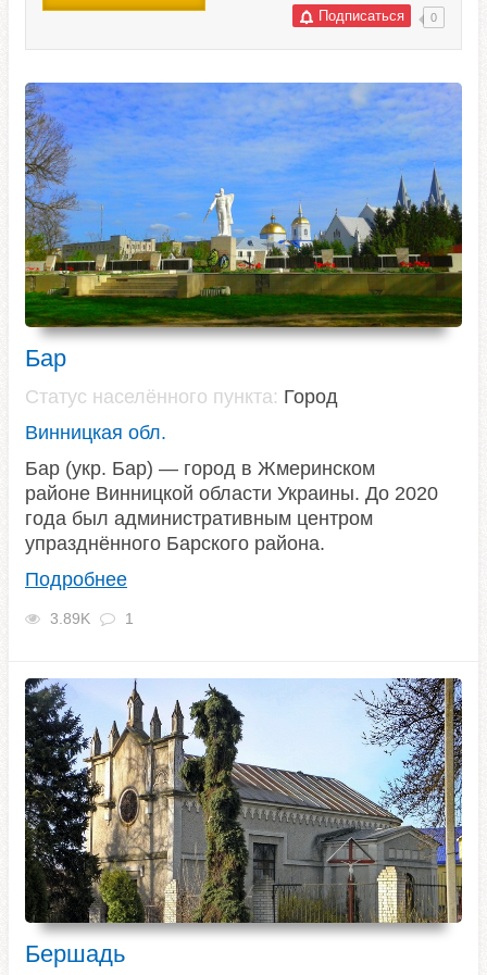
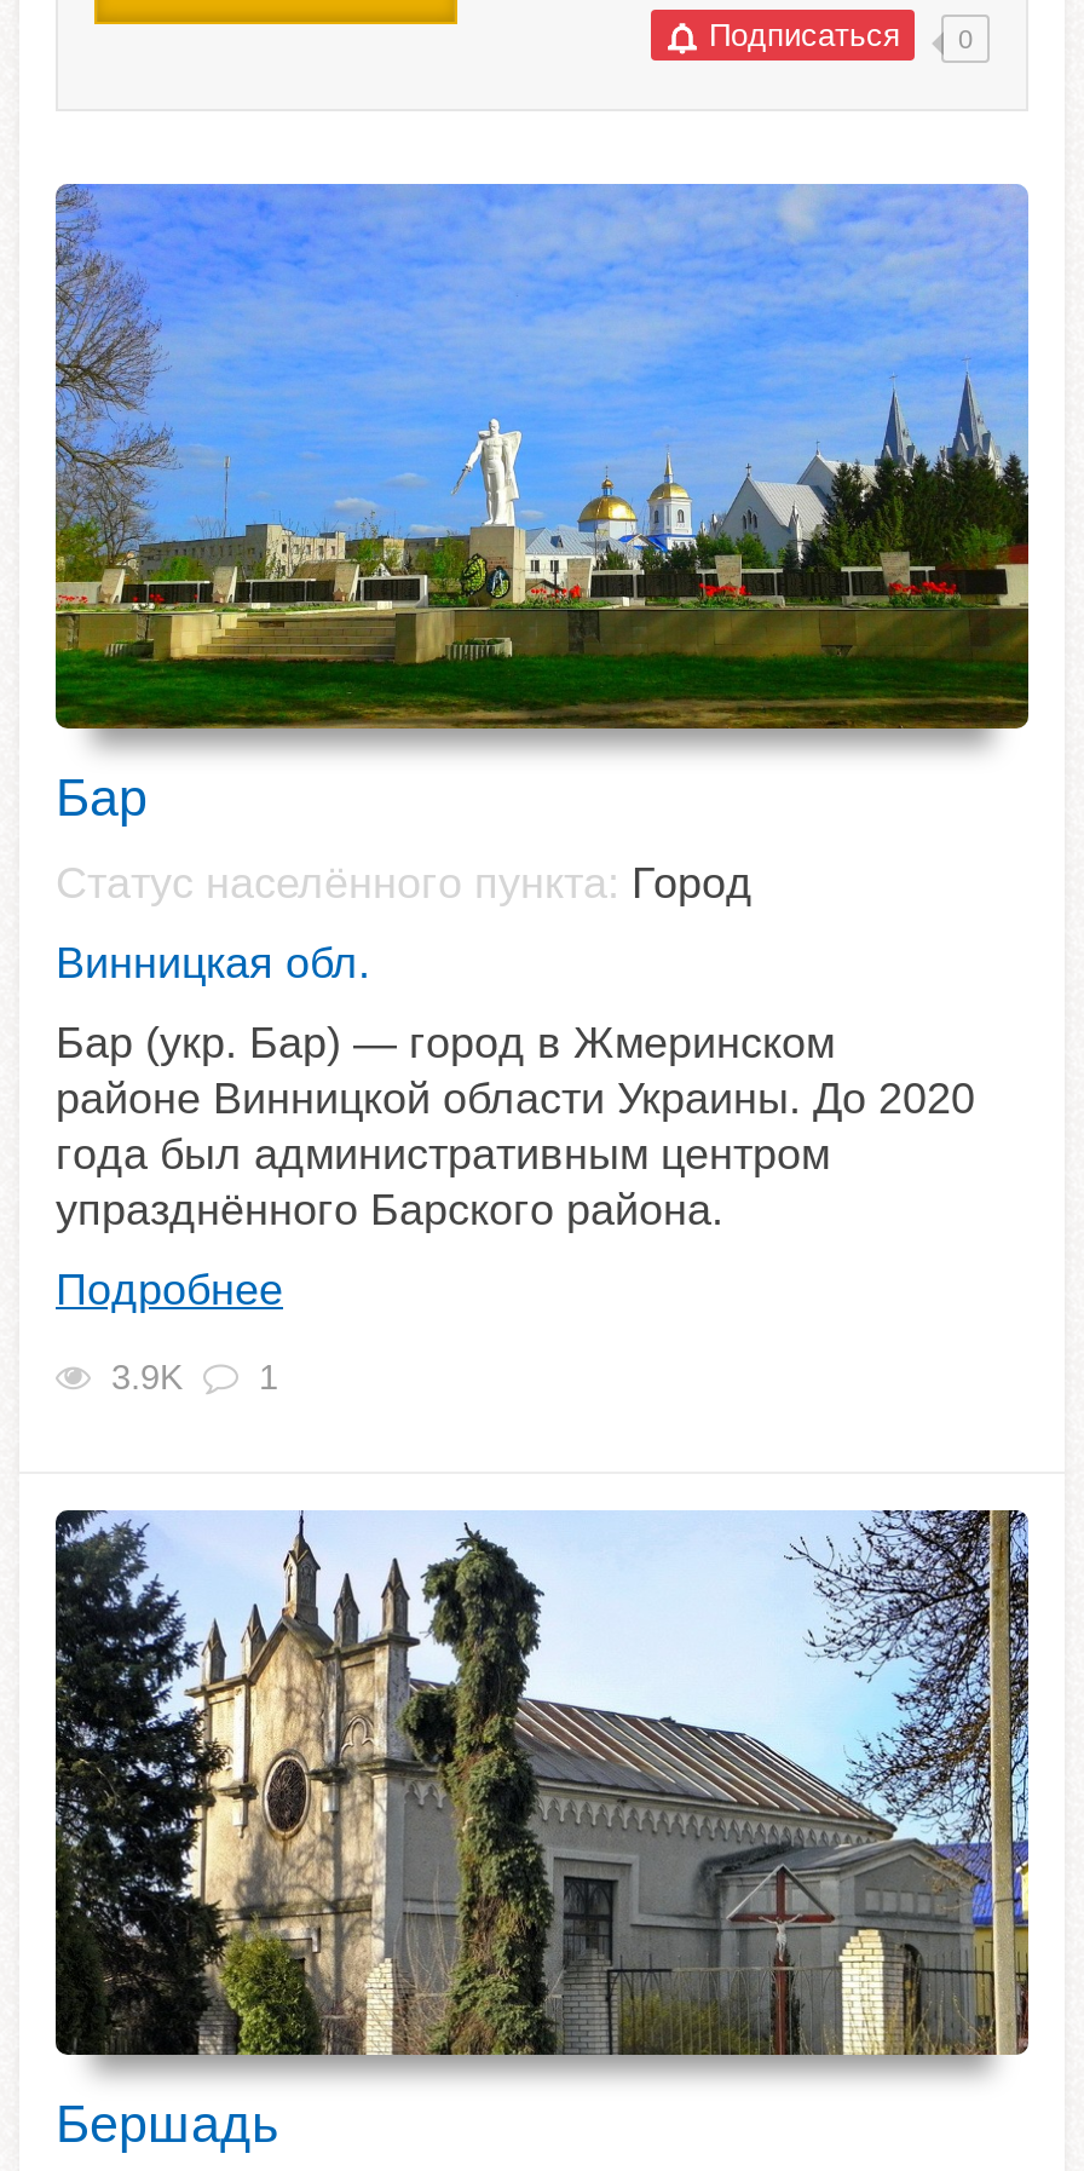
[46,610,134,627] 3.89K 1 -> [102,1357,278,1396] 3.9K 1

